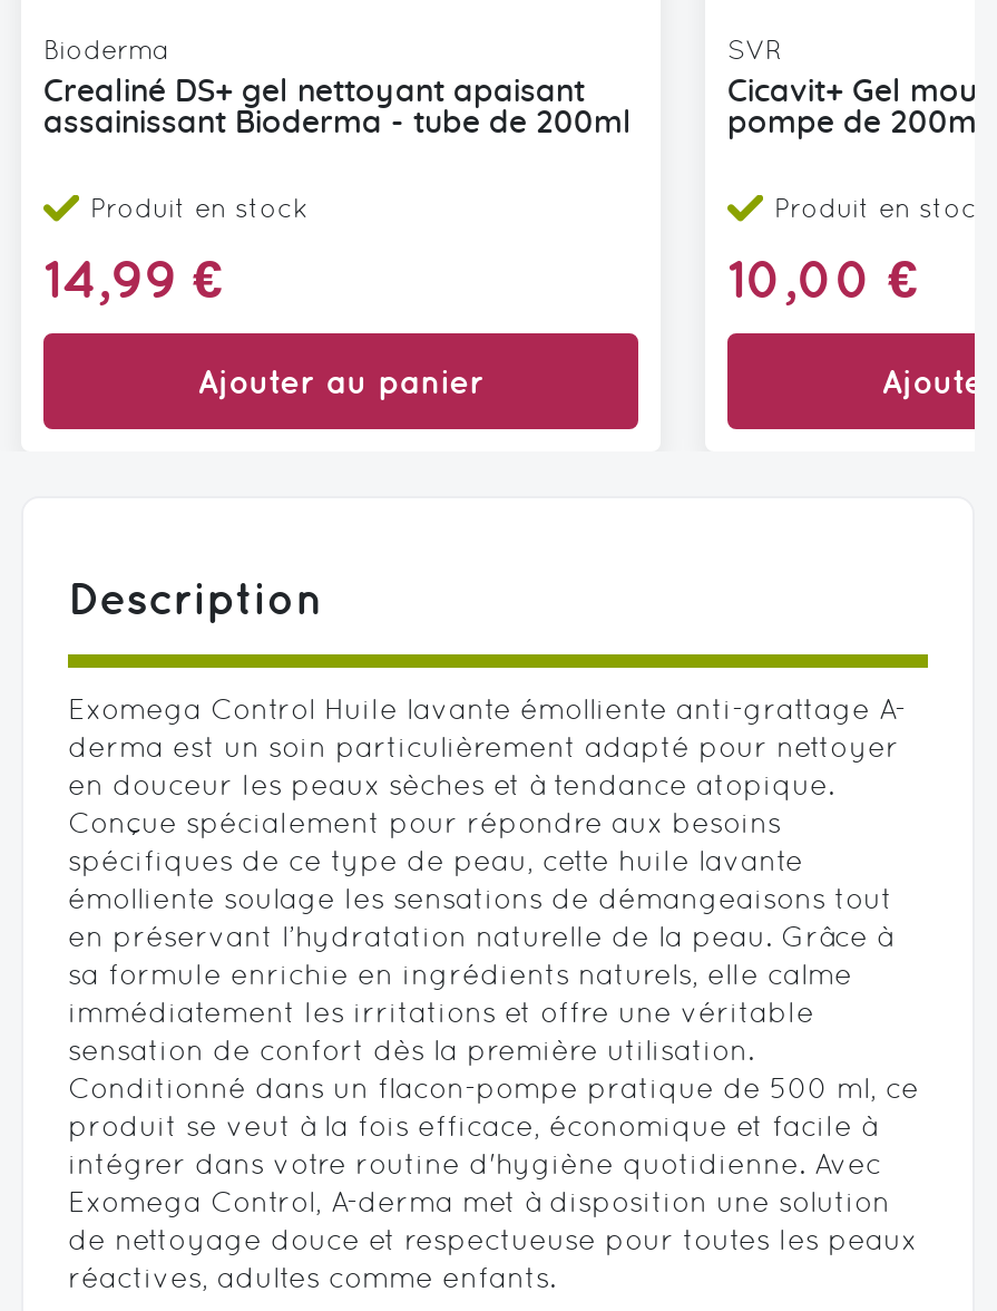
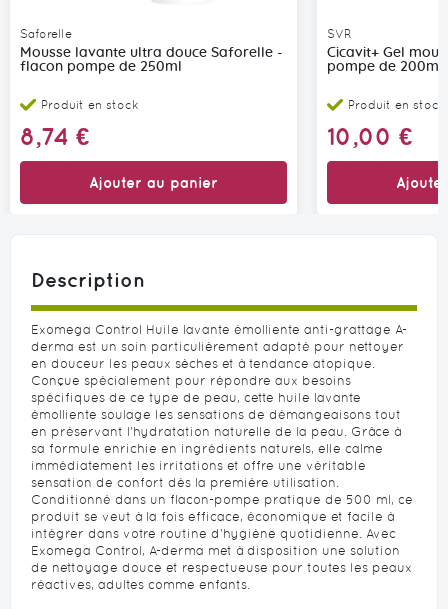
[43,34,632,138] Bioderma | Crealiné DS+ gel nettoyant apaisant | assainissant Bioderma - tube de 200ml -> [20,27,283,74] Saforelle | Mousse lavante ultra douce Saforelle - | flacon pompe de 250ml
[43,245,222,308] 14,99 € -> [20,122,89,150] 8,74 €

